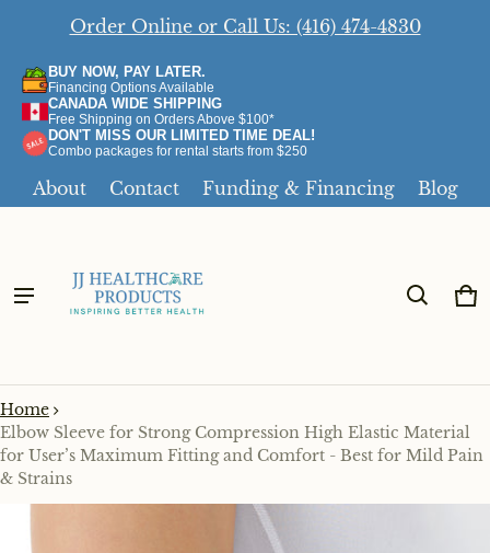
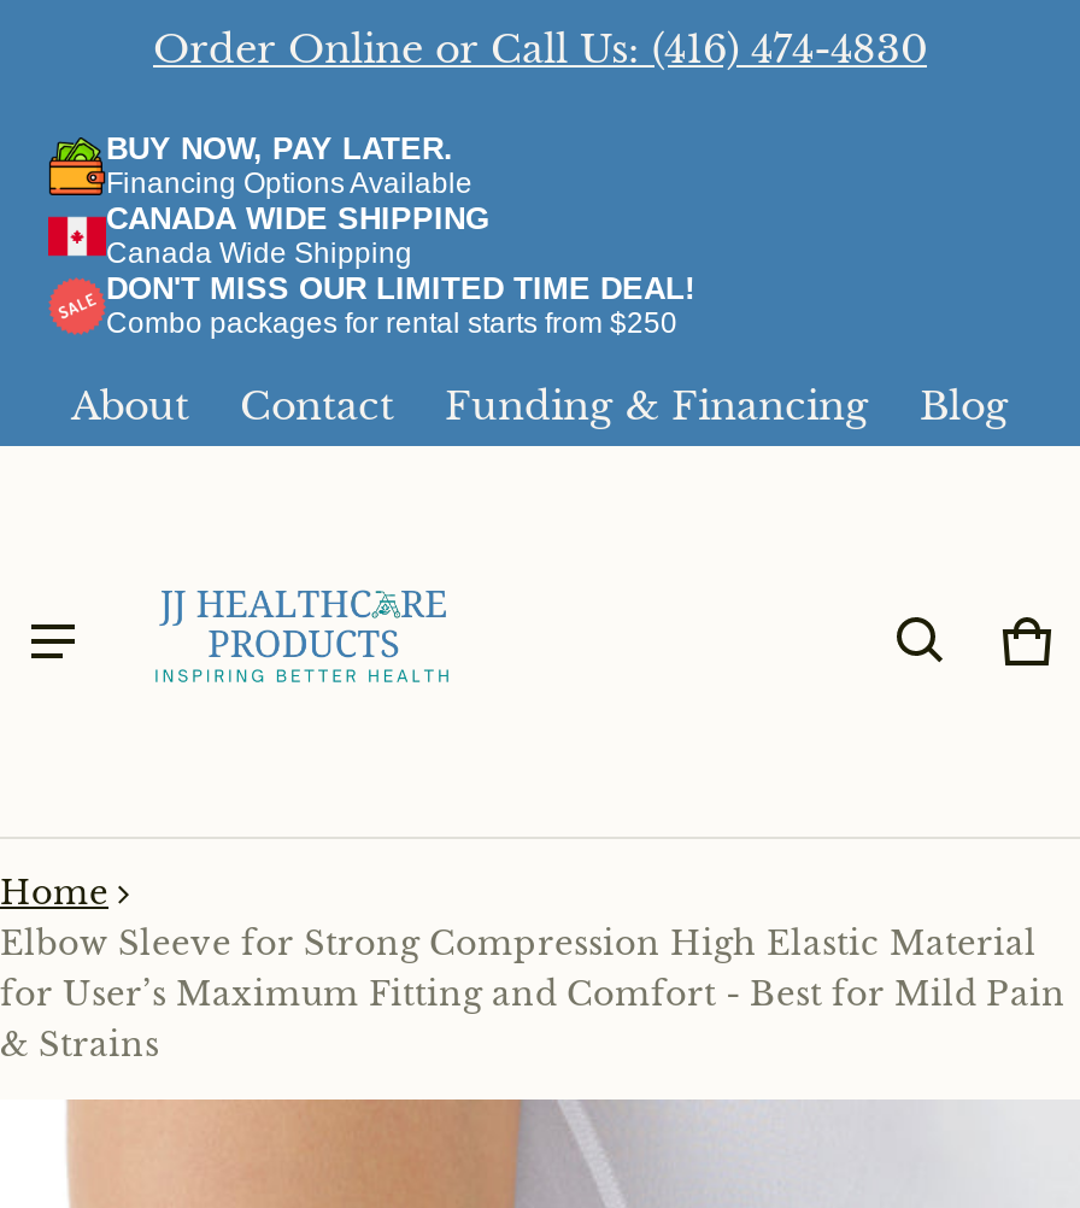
[48,112,275,127] Free Shipping on Orders Above $100* -> [106,236,412,270] Canada Wide Shipping

